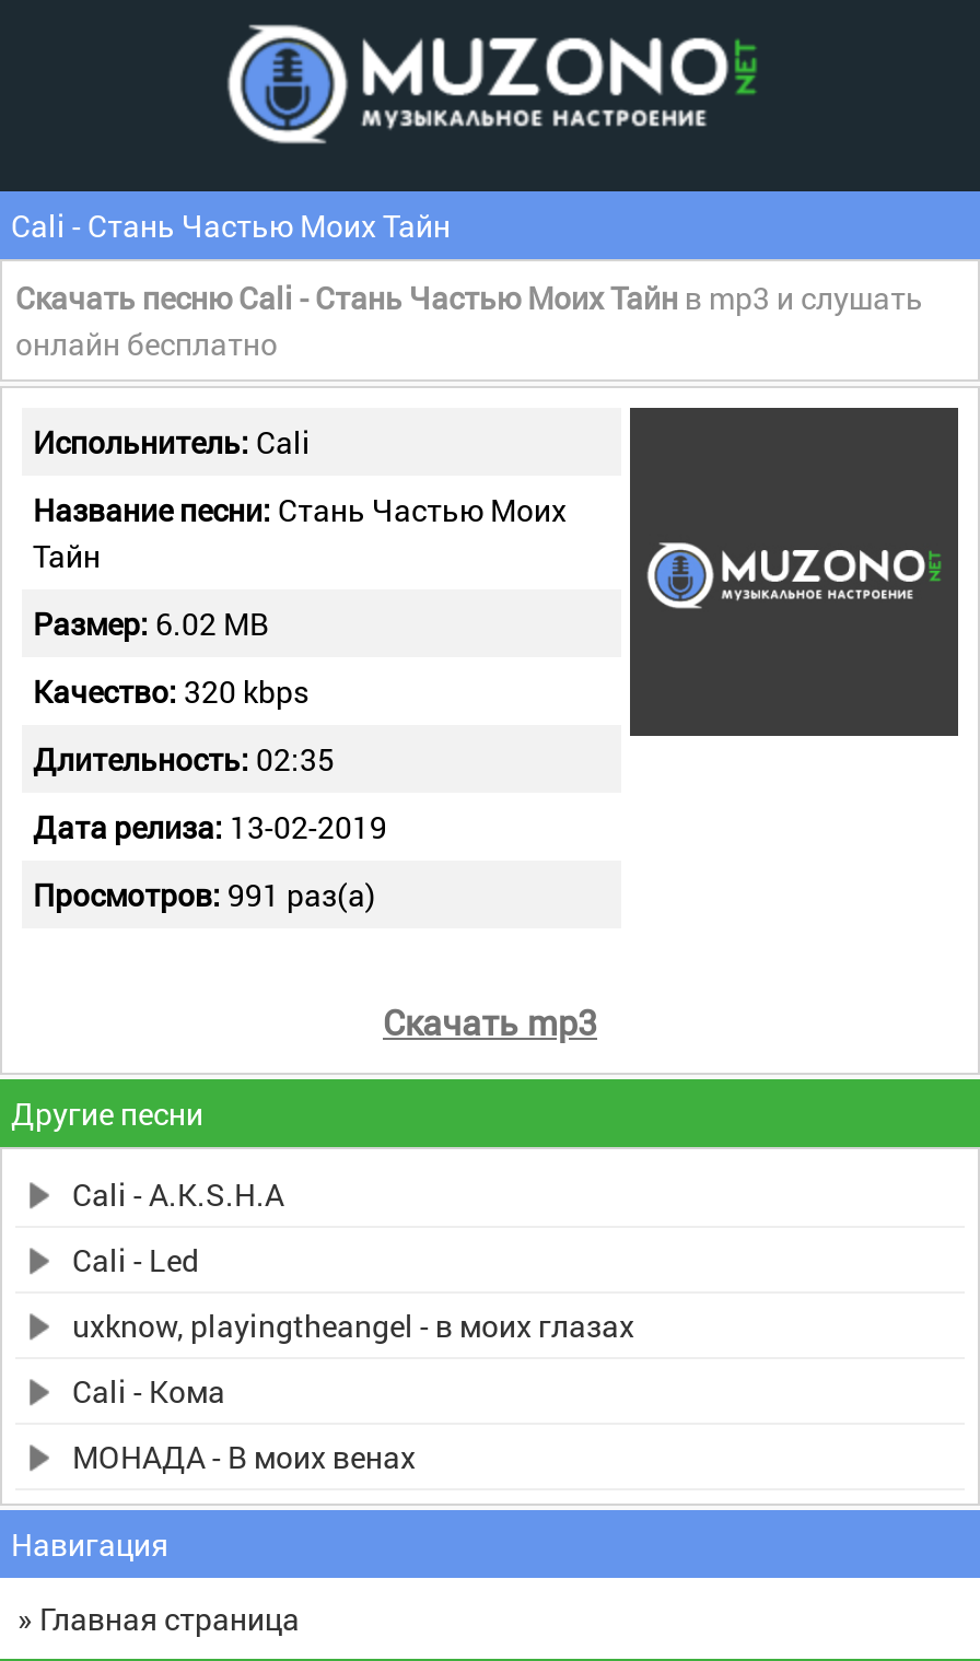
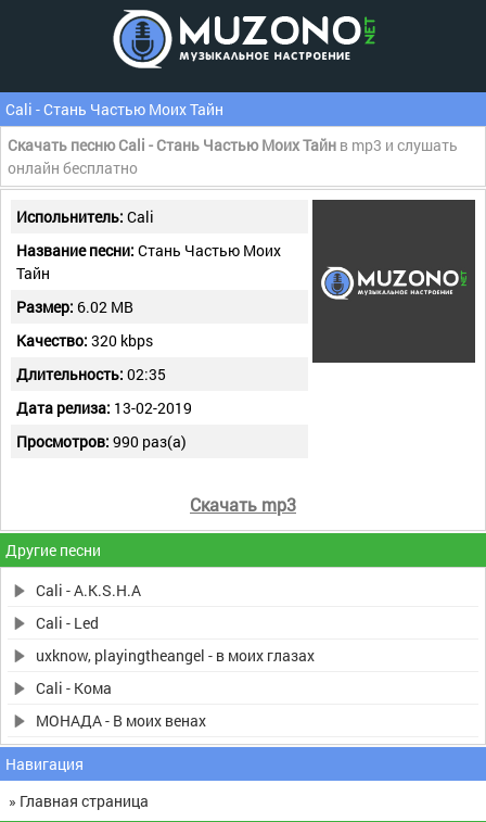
[33,874,376,915] Просмотров: 991 раз(а) -> [16,431,187,452] Просмотров: 990 раз(а)

